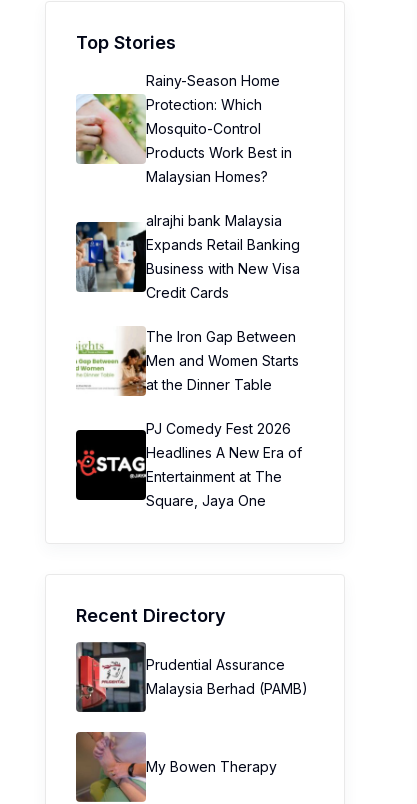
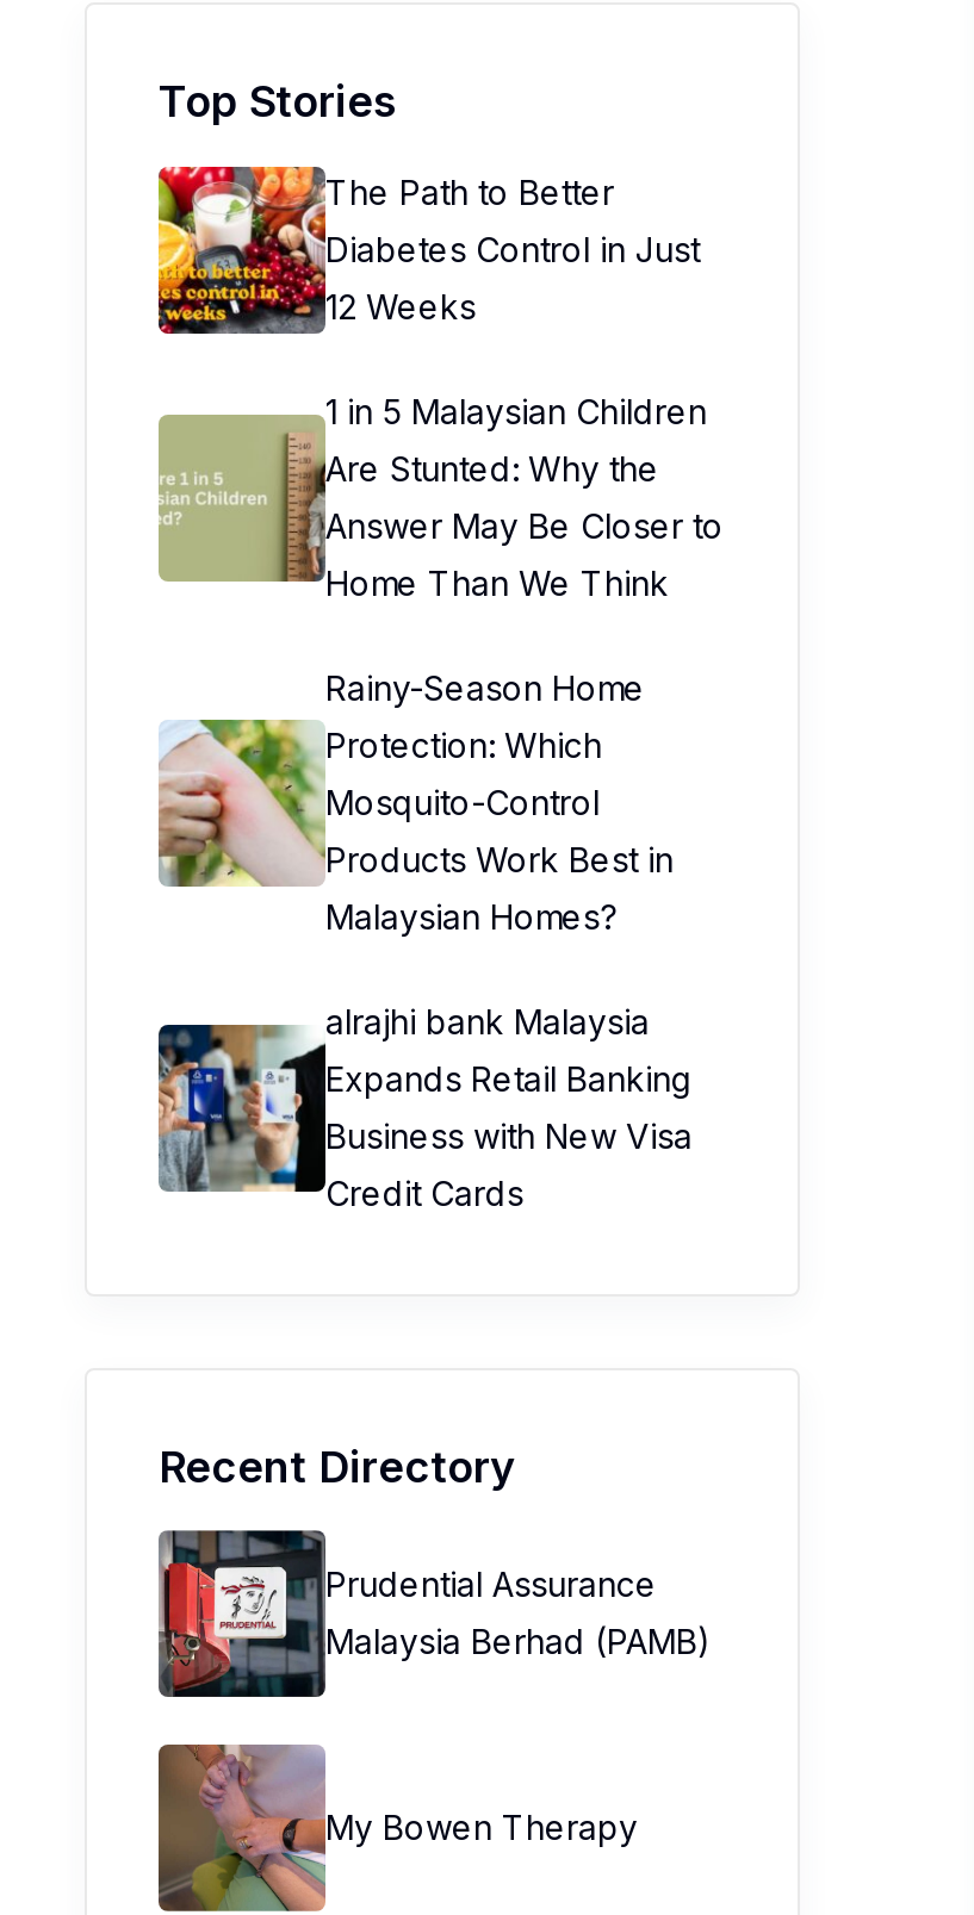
none -> [156,164,724,603] [image] | The Path to Better | Diabetes Control in Just | 12 Weeks | 1 in 5 Malaysian Children | Are Stunted: Why the | Answer May Be Closer to | Home Than We Think
none -> [156,415,292,584] [image]
moved [74,72,300,301] -> [154,667,693,1213]: [image] | Rainy-Season Home | Protection: Which | ... | Business with New Visa | Credit Cards
[76,327,302,509] [image] | The Iron Gap Between | Men and Women Starts | at the Dinner Table | PJ Comedy Fest 2026 | Headlines A New Era of | Entertainment at The | Square, Jaya One -> none
[76,429,132,501] [image] -> none

